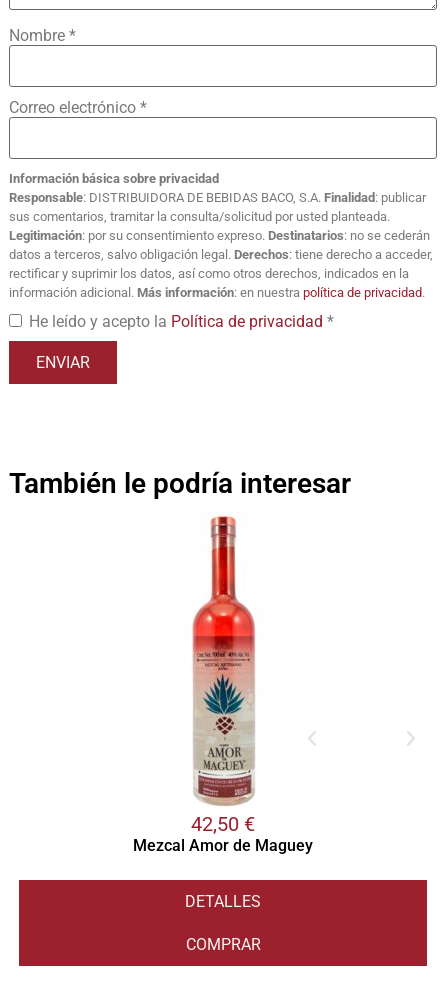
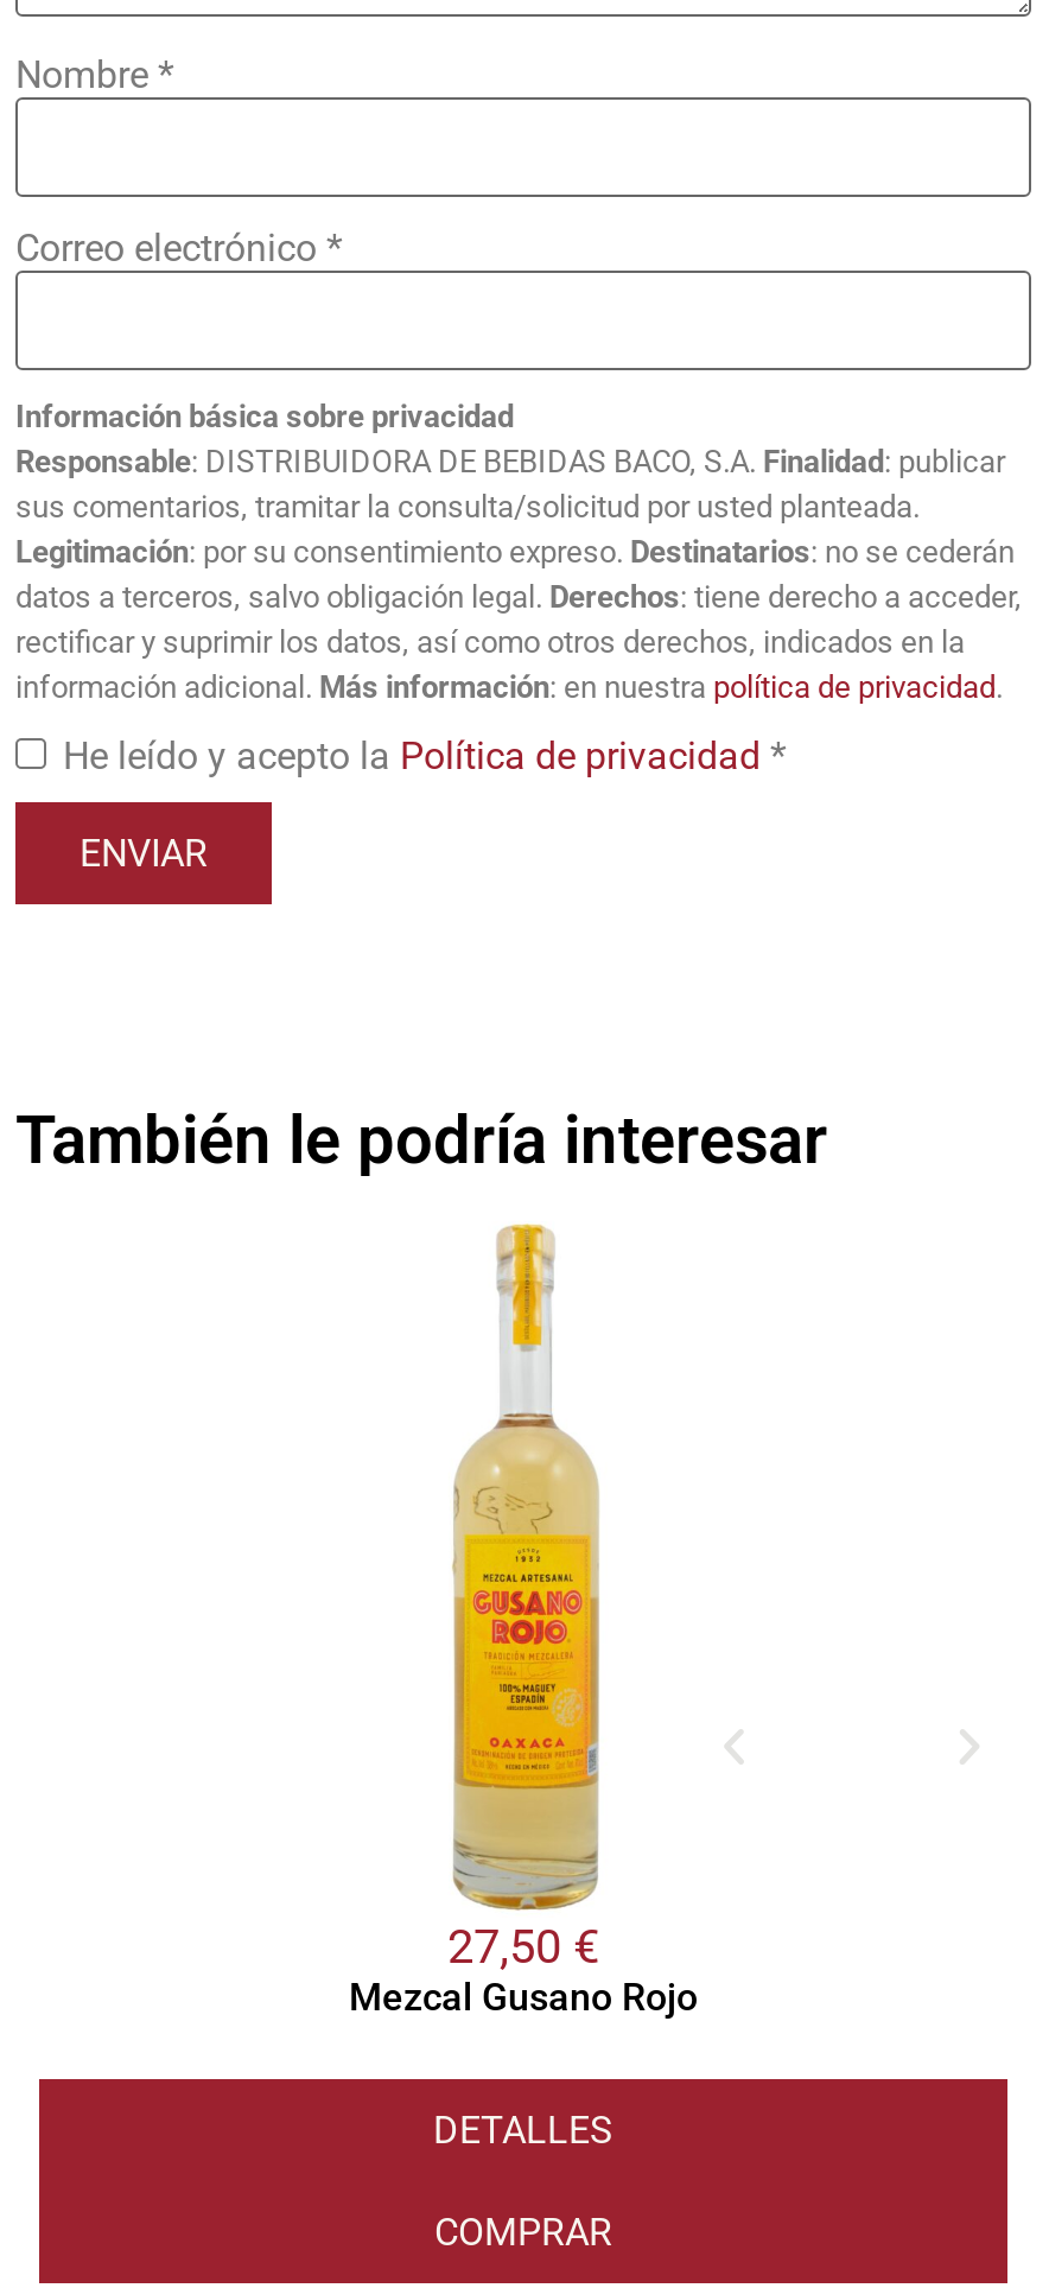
[133,515,313,855] [image] | 42,50 € | Mezcal Amor de Maguey -> [349,1216,698,2020] [image] | 27,50 € | Mezcal Gusano Rojo

